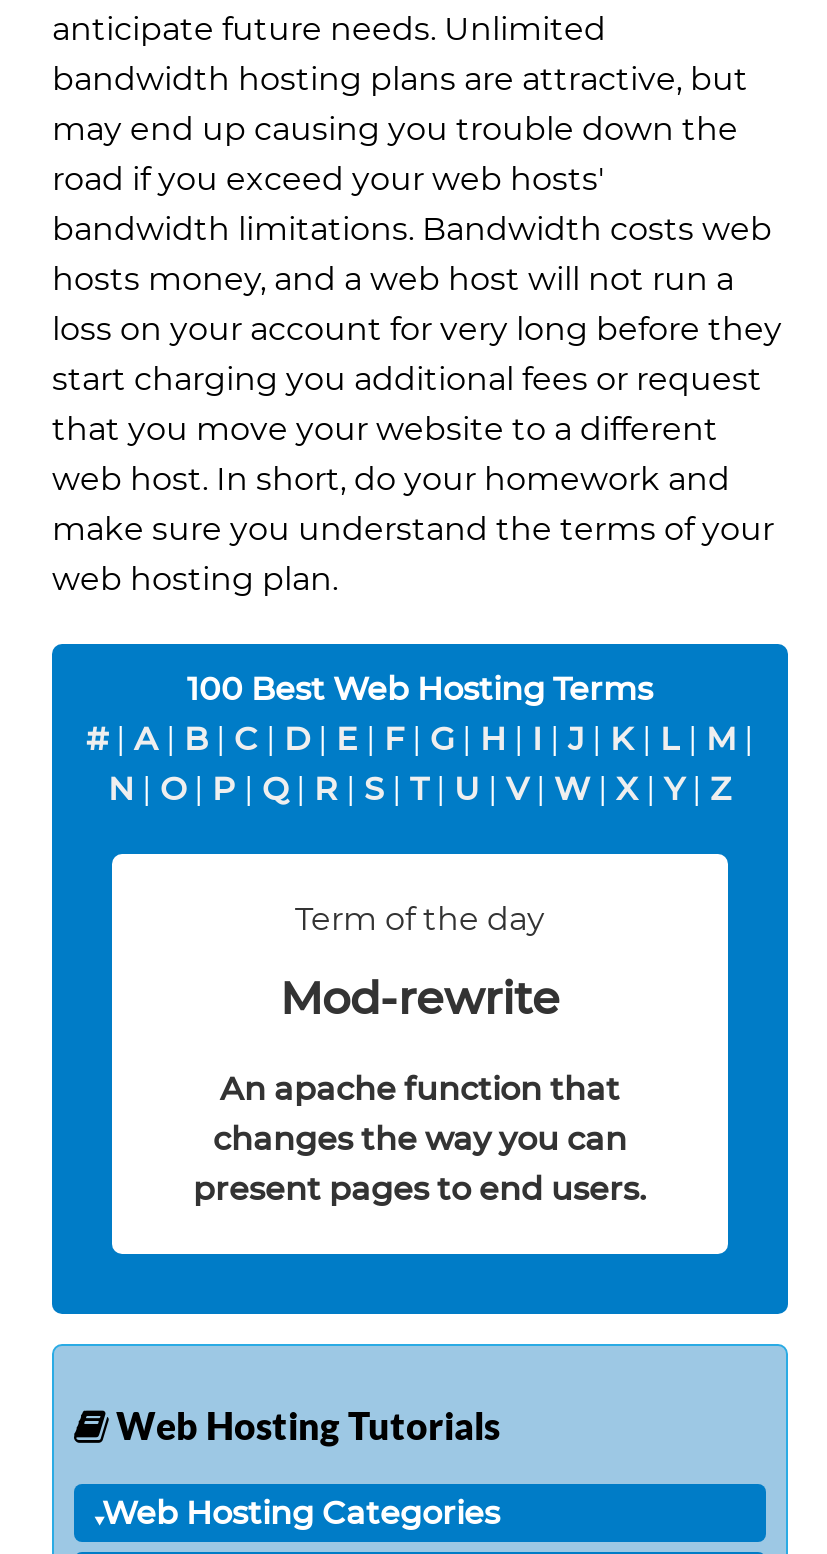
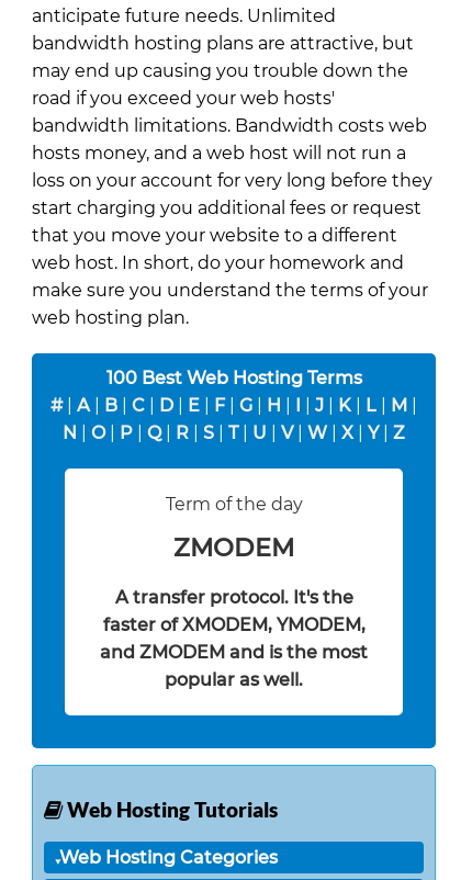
[280,970,560,1026] Mod-rewrite -> [173,532,294,563] ZMODEM
[193,1070,647,1208] An apache function that | changes the way you can | present pages to end users. -> [100,587,368,690] A transfer protocol. It's the | faster of XMODEM, YMODEM, | and ZMODEM and is the most | popular as well.

